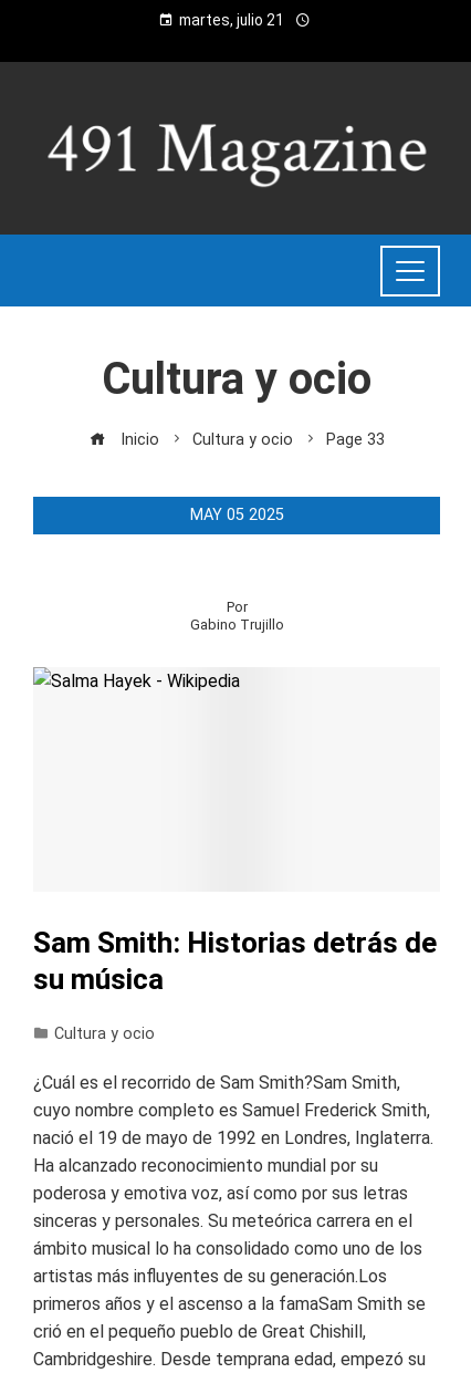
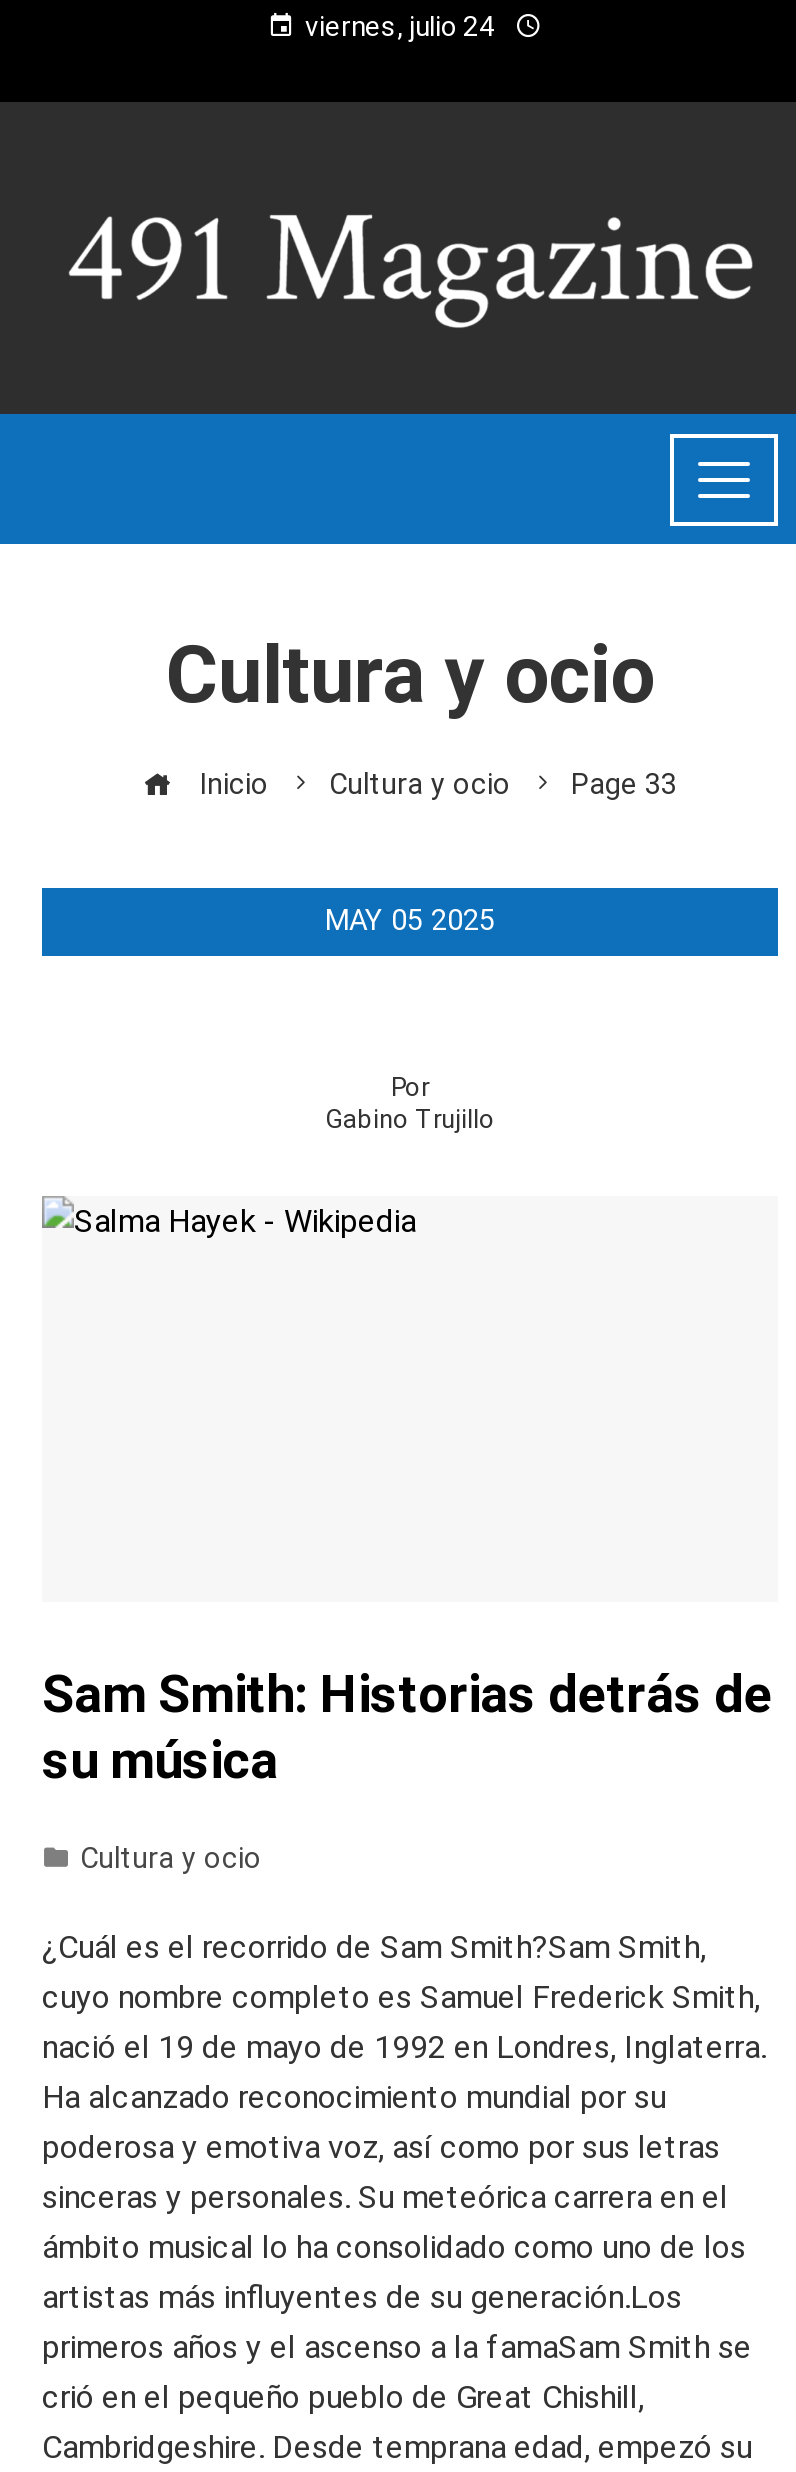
[179,11,284,29] martes, julio 21 -> [305,10,495,42] viernes, julio 24

